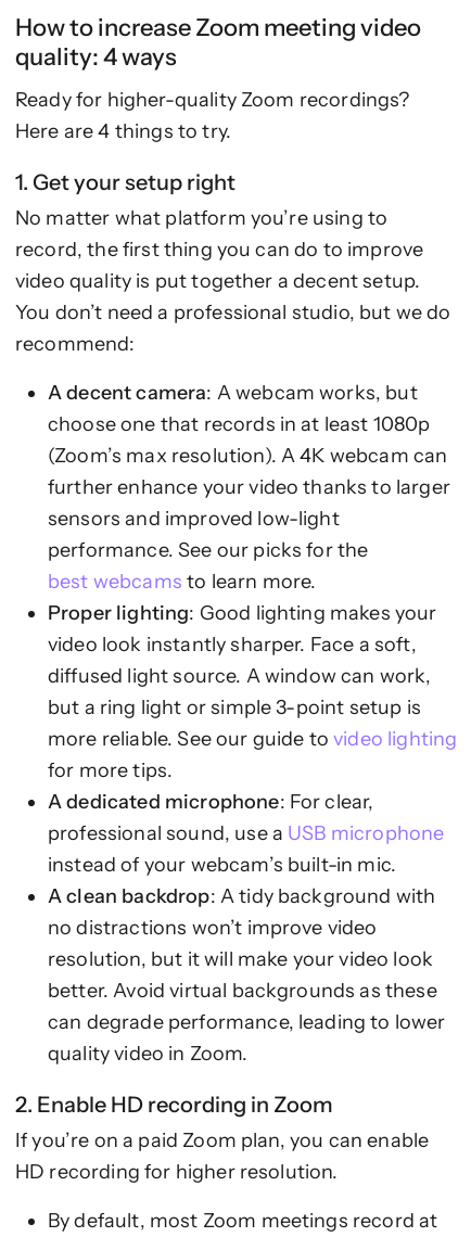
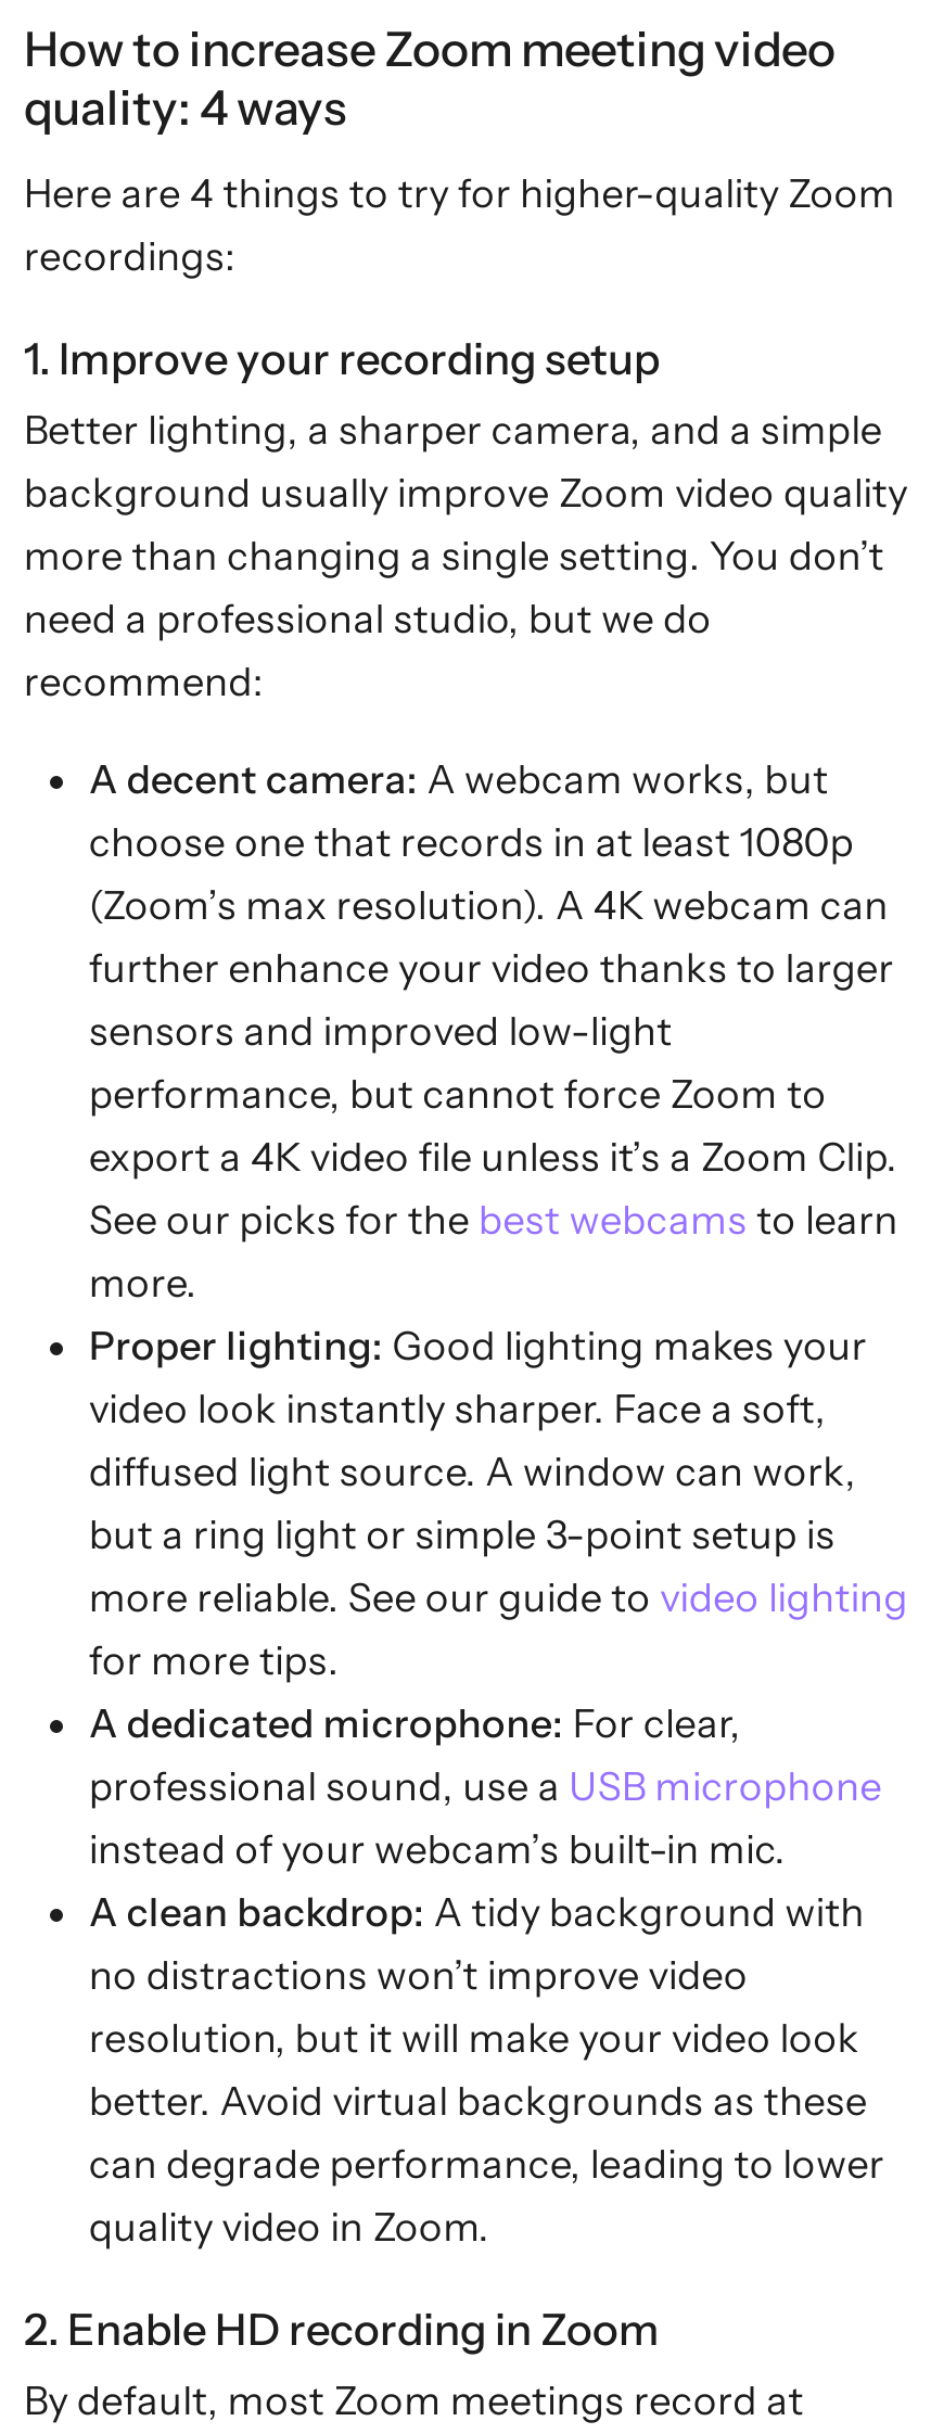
[15,88,410,143] Ready for higher-quality Zoom recordings? | Here are 4 things to try. -> [24,170,896,281] Here are 4 things to try for higher-quality Zoom | recordings:
[15,169,451,324] 1. Get your setup right | No matter what platform you’re using to | record, the first thing you can do to improve | video quality is put together a decent setup. | You don’t need a professional studio, but we do -> [24,333,908,643] 1. Improve your recording setup | Better lighting, a sharper camera, and a simple | background usually improve Zoom video quality | more than changing a single setting. You don’t | need a professional studio, but we do
[48,538,368,594] performance. See our picks for the | best webcams to learn more. -> [89,1071,898,1308] performance, but cannot force Zoom to | export a 4K video file unless it’s a Zoom Clip. | See our picks for the best webcams to learn | more.
moved [15,601,457,1118] -> [24,1323,908,2356]: Proper lighting: Good lighting makes your | video look instantly sharper. Face a soft, | diffused light source. A window can work, | ... | quality video in Zoom. | 2. Enable HD recording in Zoom
[15,1128,429,1184] If you’re on a paid Zoom plan, you can enable | HD recording for higher resolution. -> none

